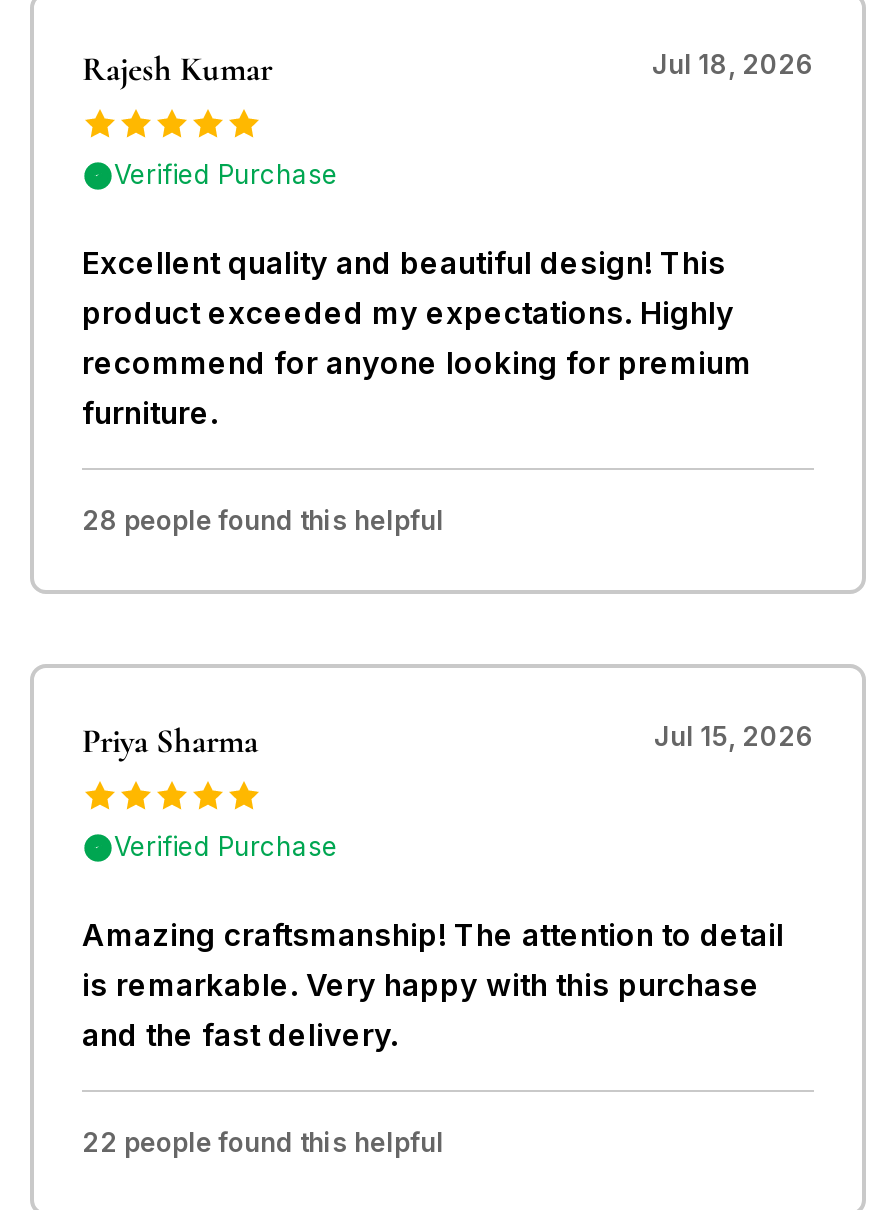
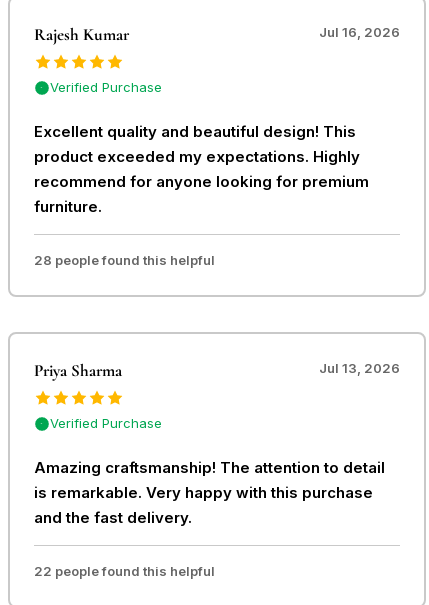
[652,47,814,79] Jul 18, 2026 -> [319,24,400,40] Jul 16, 2026
[654,719,814,751] Jul 15, 2026 -> [319,360,400,376] Jul 13, 2026

